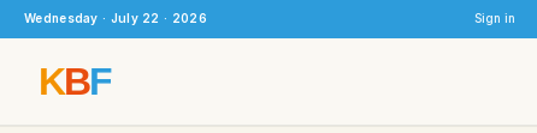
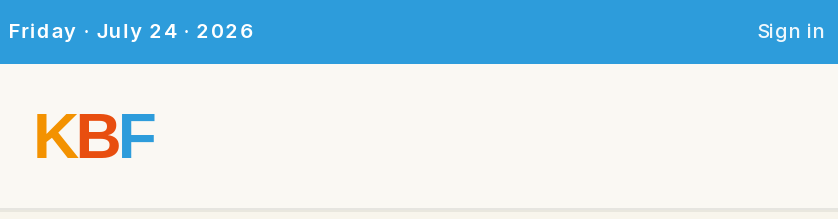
[24,11,207,25] Wednesday · July 22 · 2026 -> [9,18,255,42] Friday · July 24 · 2026

